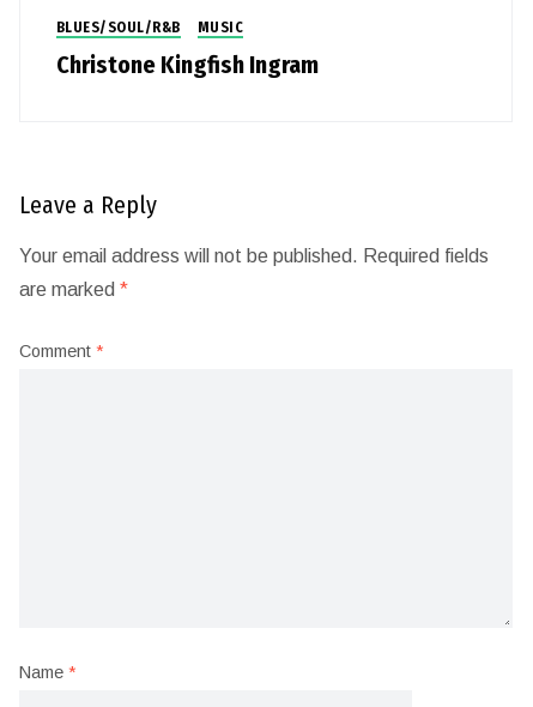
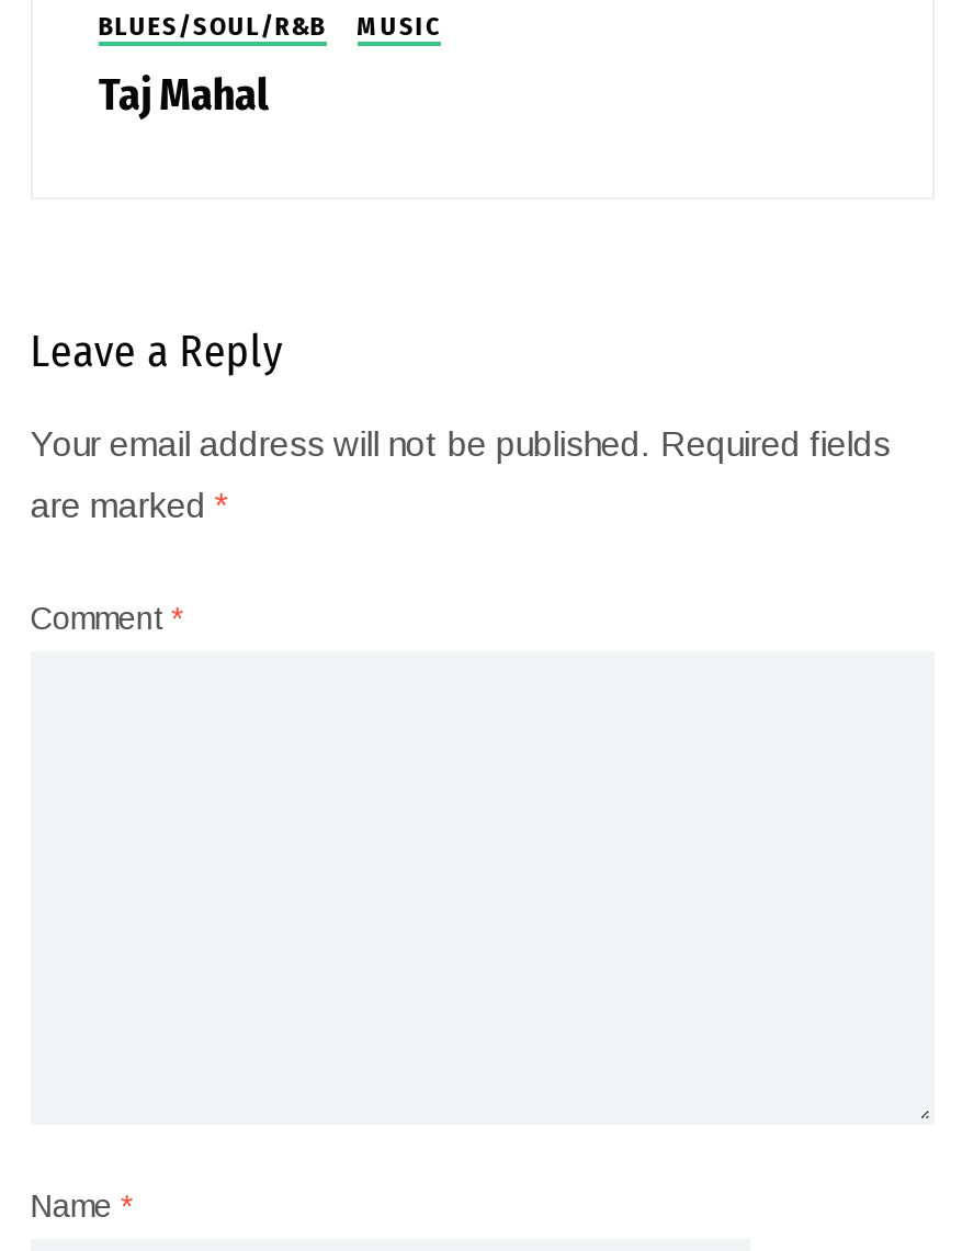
[56,50,318,79] Christone Kingfish Ingram -> [99,68,270,120] Taj Mahal

